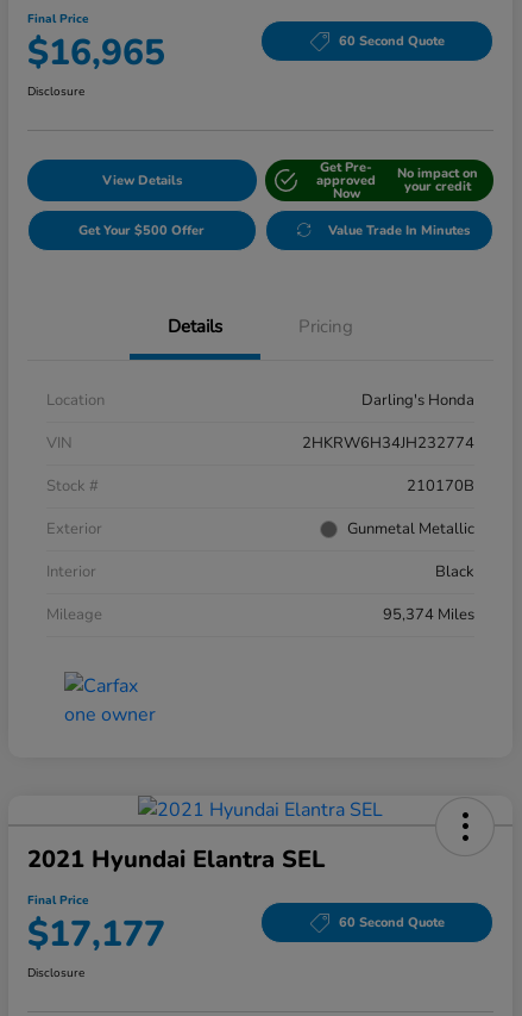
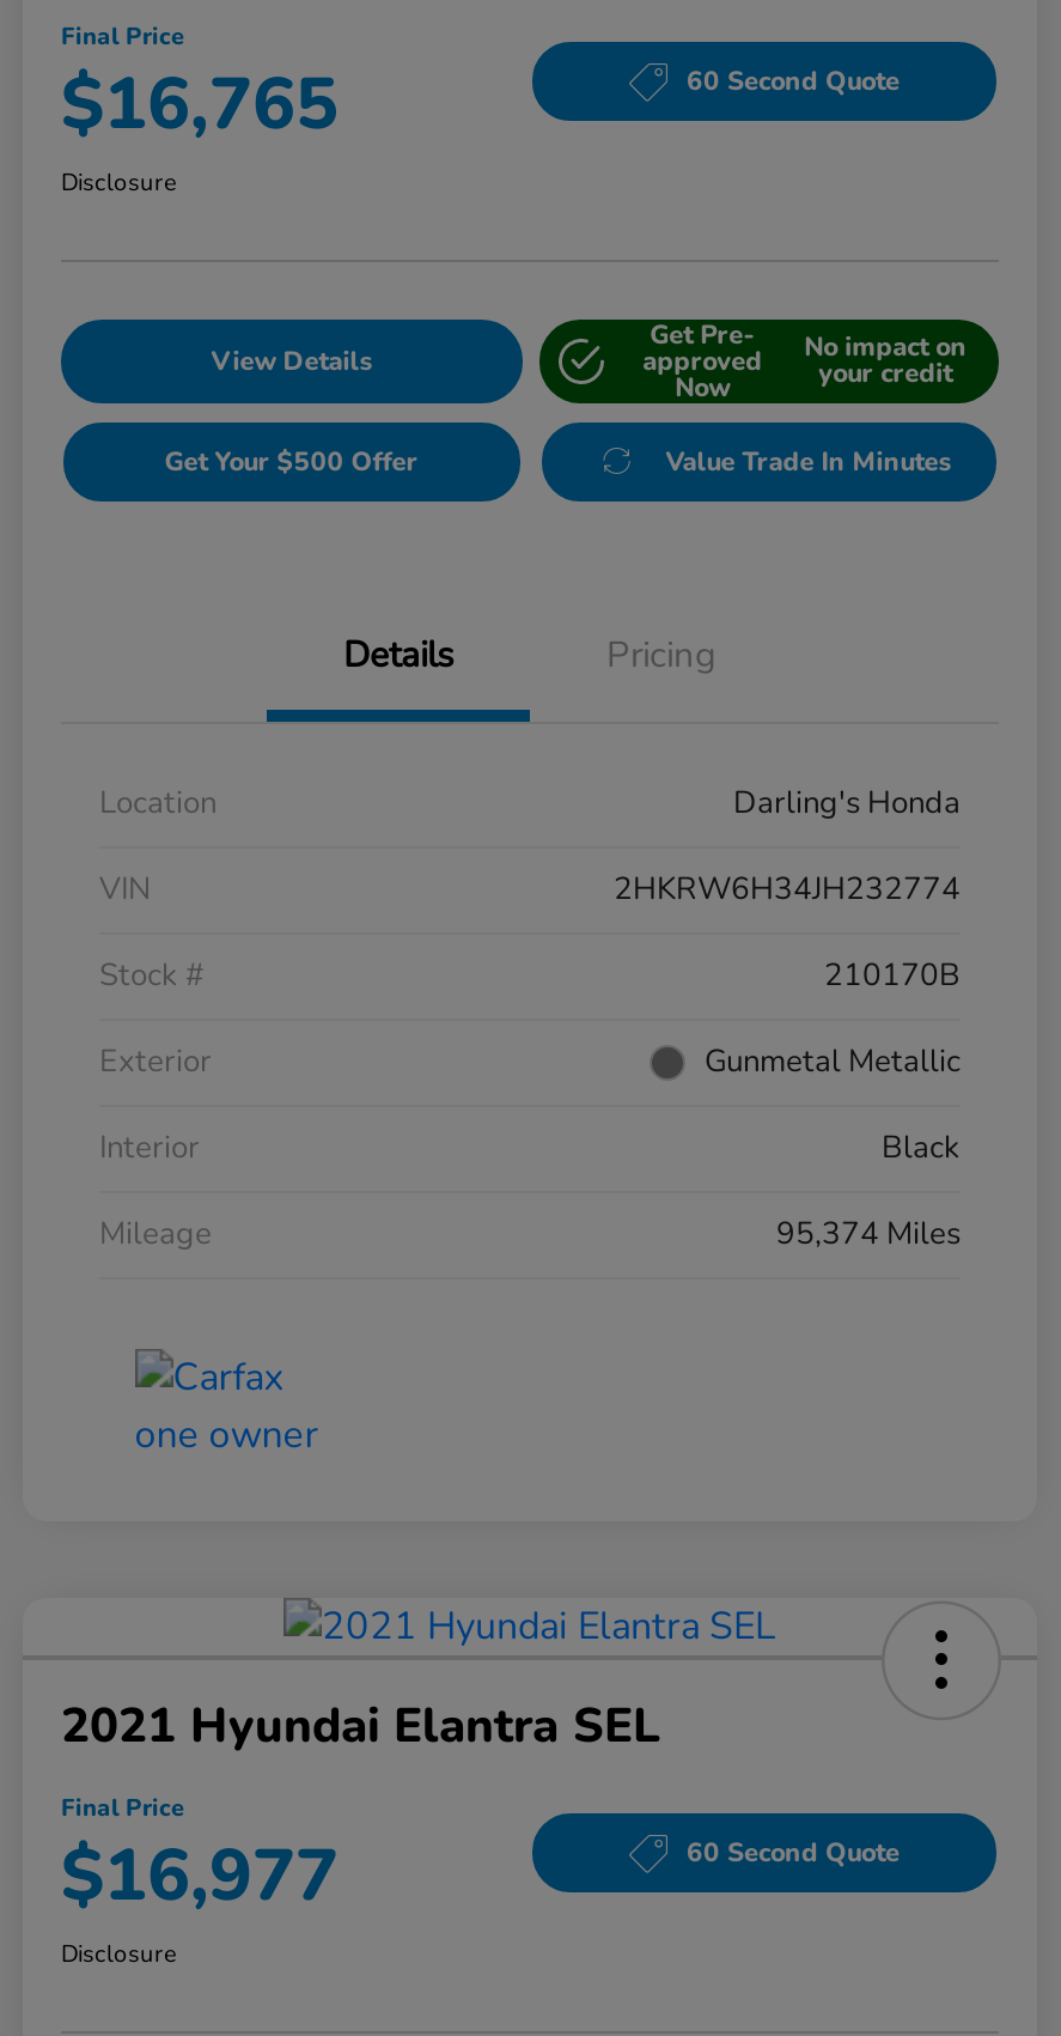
[27,28,165,77] $16,965 -> [61,56,339,154] $16,765
[27,910,165,959] $17,177 -> [61,1827,339,1925] $16,977

